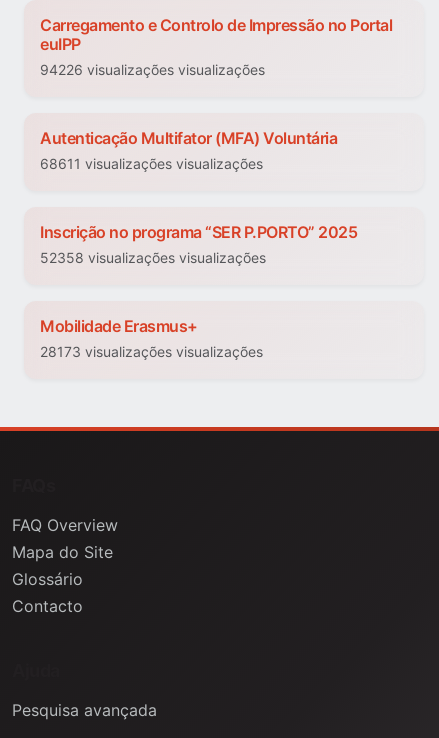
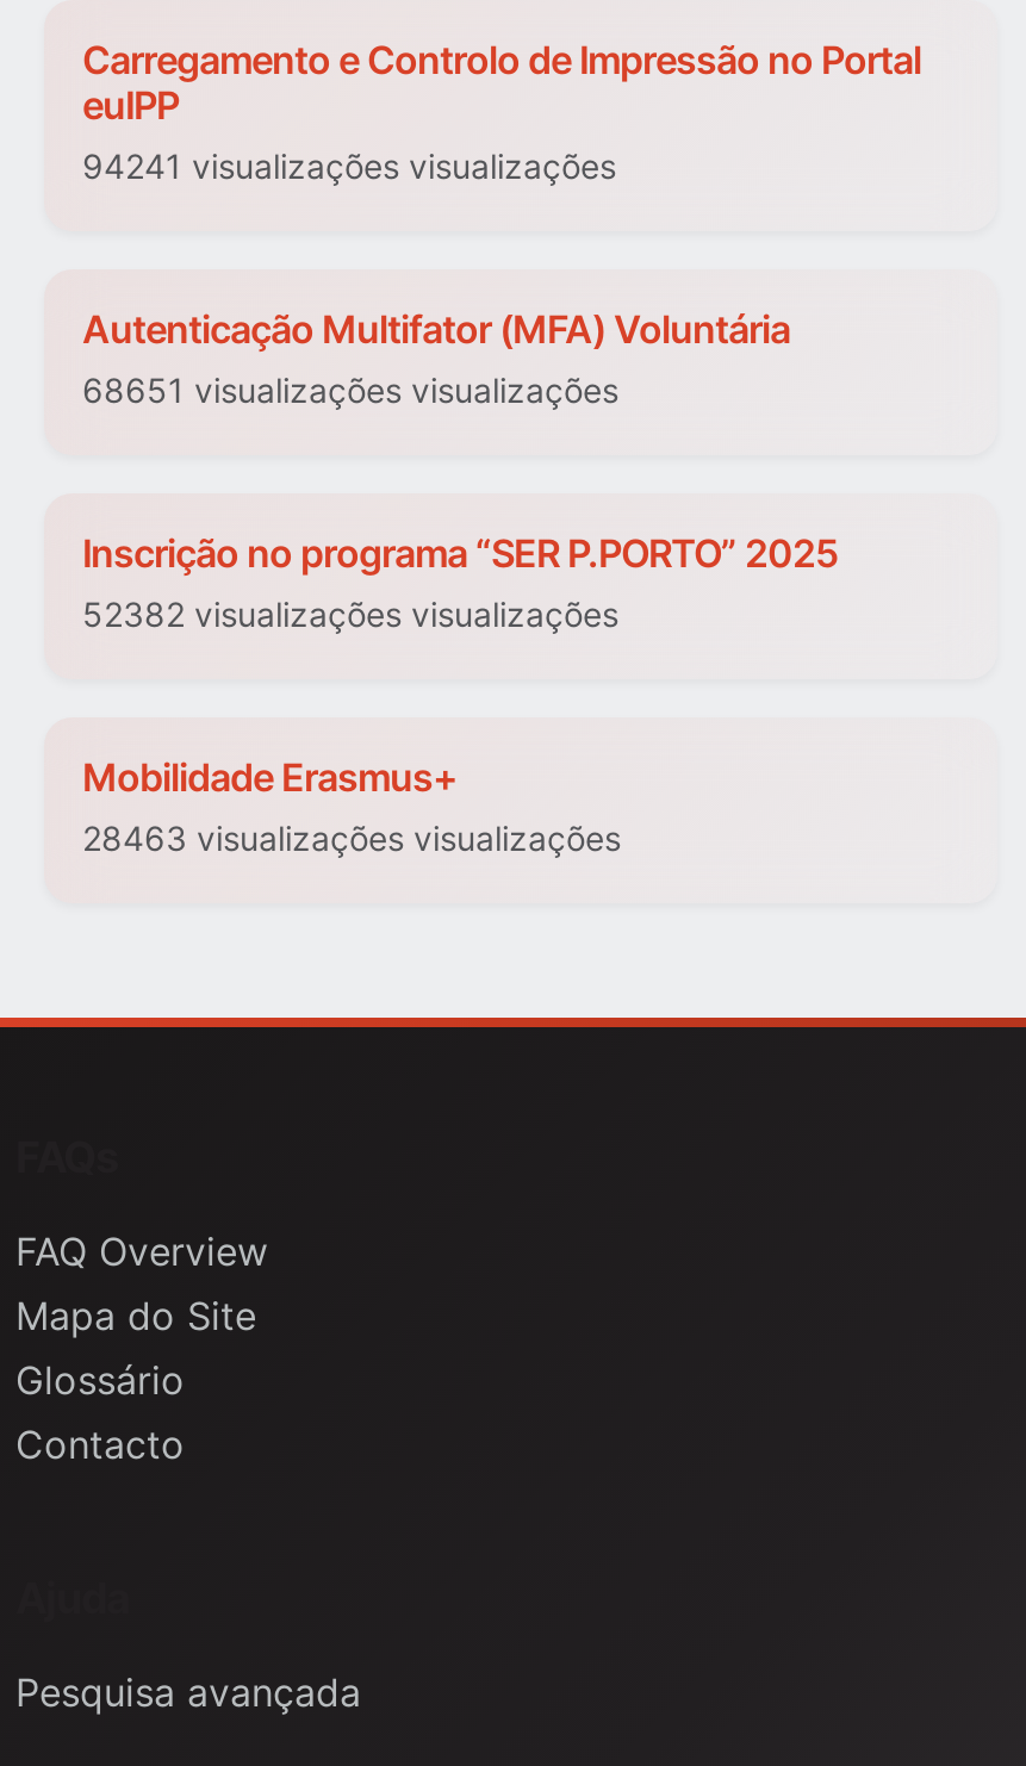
[40,61,265,78] 94226 visualizações visualizações -> [82,147,616,187] 94241 visualizações visualizações
[40,155,263,172] 68611 visualizações visualizações -> [82,371,618,411] 68651 visualizações visualizações
[40,249,266,266] 52358 visualizações visualizações -> [82,595,618,635] 52382 visualizações visualizações
[40,343,263,360] 28173 visualizações visualizações -> [82,819,621,859] 28463 visualizações visualizações

